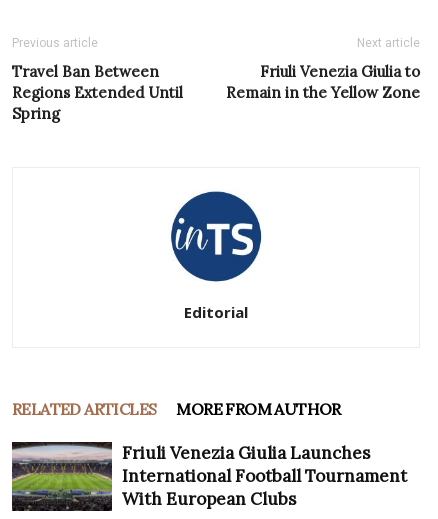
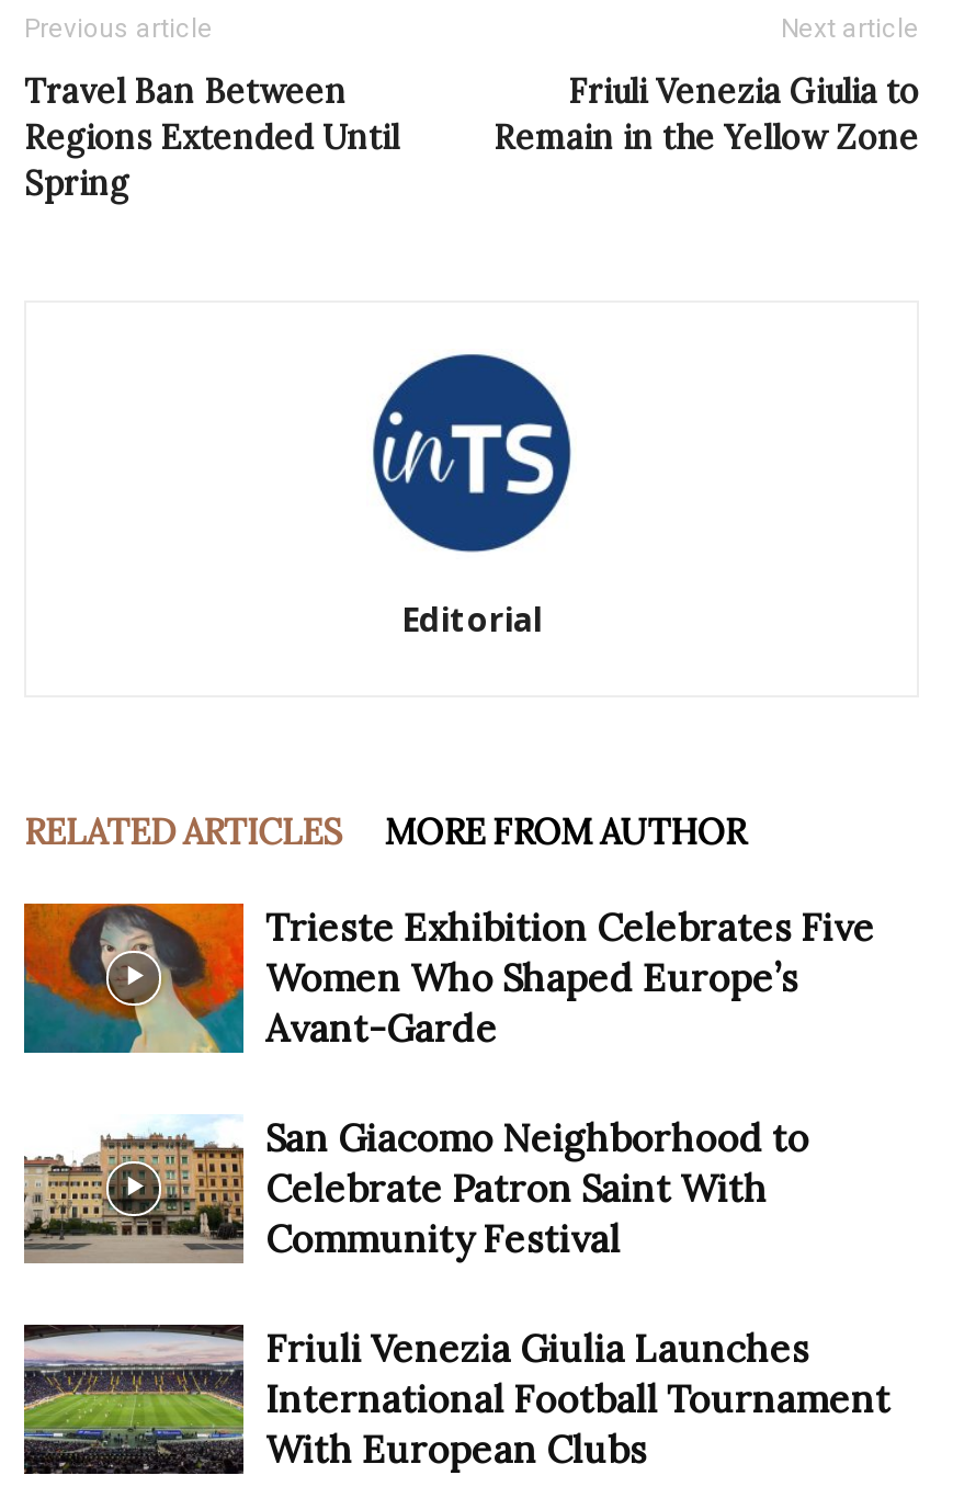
none -> [22,901,875,1262] [image] | Trieste Exhibition Celebrates Five | Women Who Shaped Europe’s | Avant-Garde | San Giacomo Neighborhood to | Celebrate Patron Saint With | Community Festival
none -> [22,1116,235,1263] [image]

